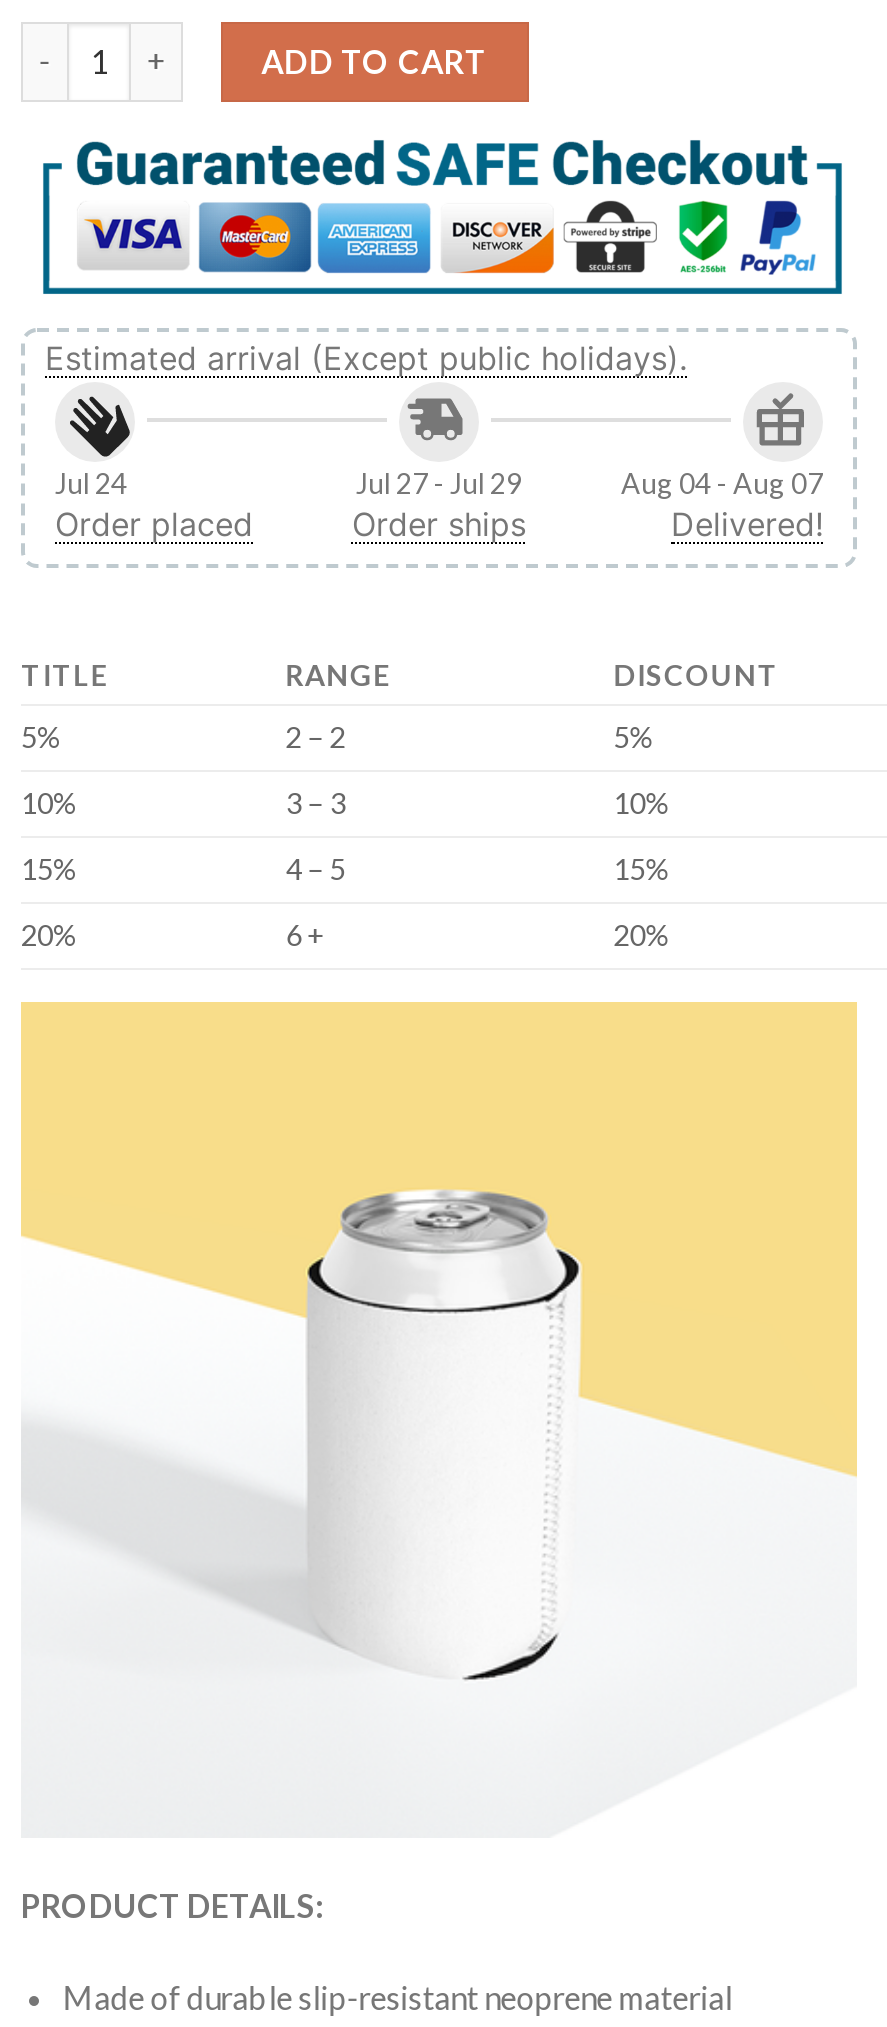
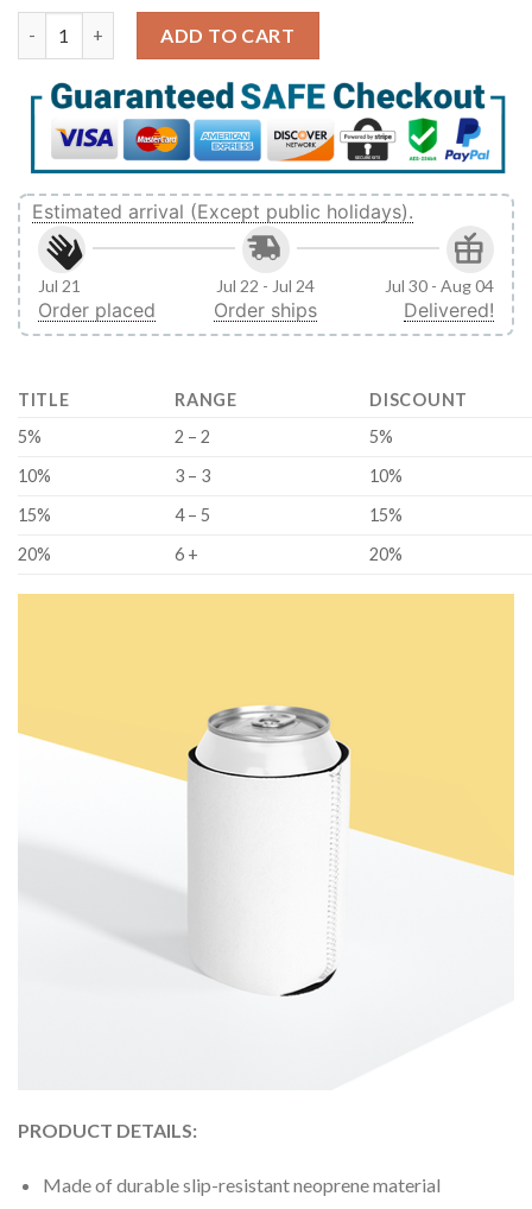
[55,466,127,500] Jul 24 -> [38,276,81,296] Jul 21
[356,466,522,500] Jul 27 - Jul 29 -> [217,276,315,296] Jul 22 - Jul 24
[621,466,823,500] Aug 04 - Aug 07 -> [385,276,494,296] Jul 30 - Aug 04

